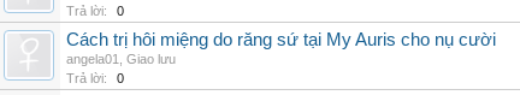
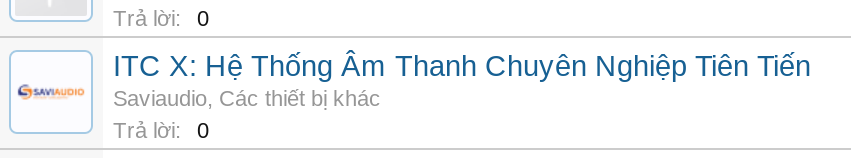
none -> [17,58,85,126] [image]
[66,30,496,66] Cách trị hôi miệng do răng sứ tại My Auris cho nụ cười | angela01, Giao lưu -> [113,50,811,110] ITC X: Hệ Thống Âm Thanh Chuyên Nghiệp Tiên Tiến | Saviaudio, Các thiết bị khác

